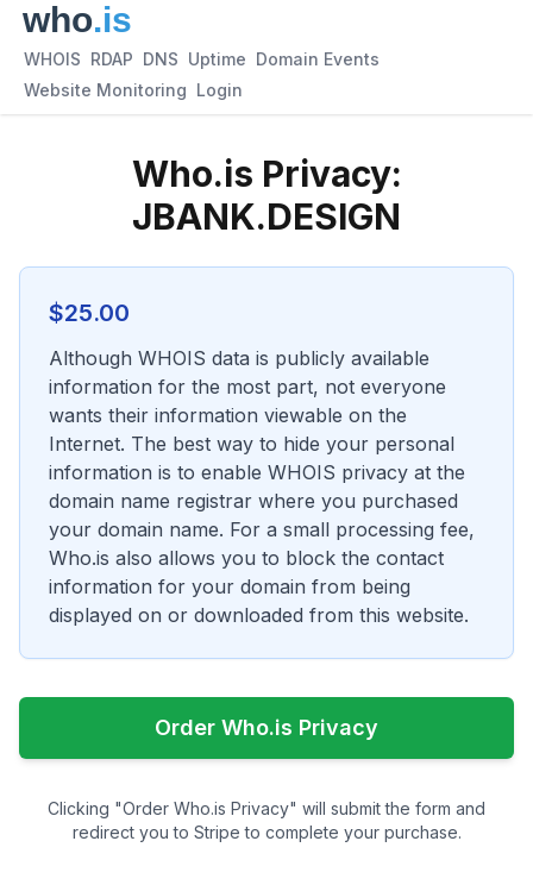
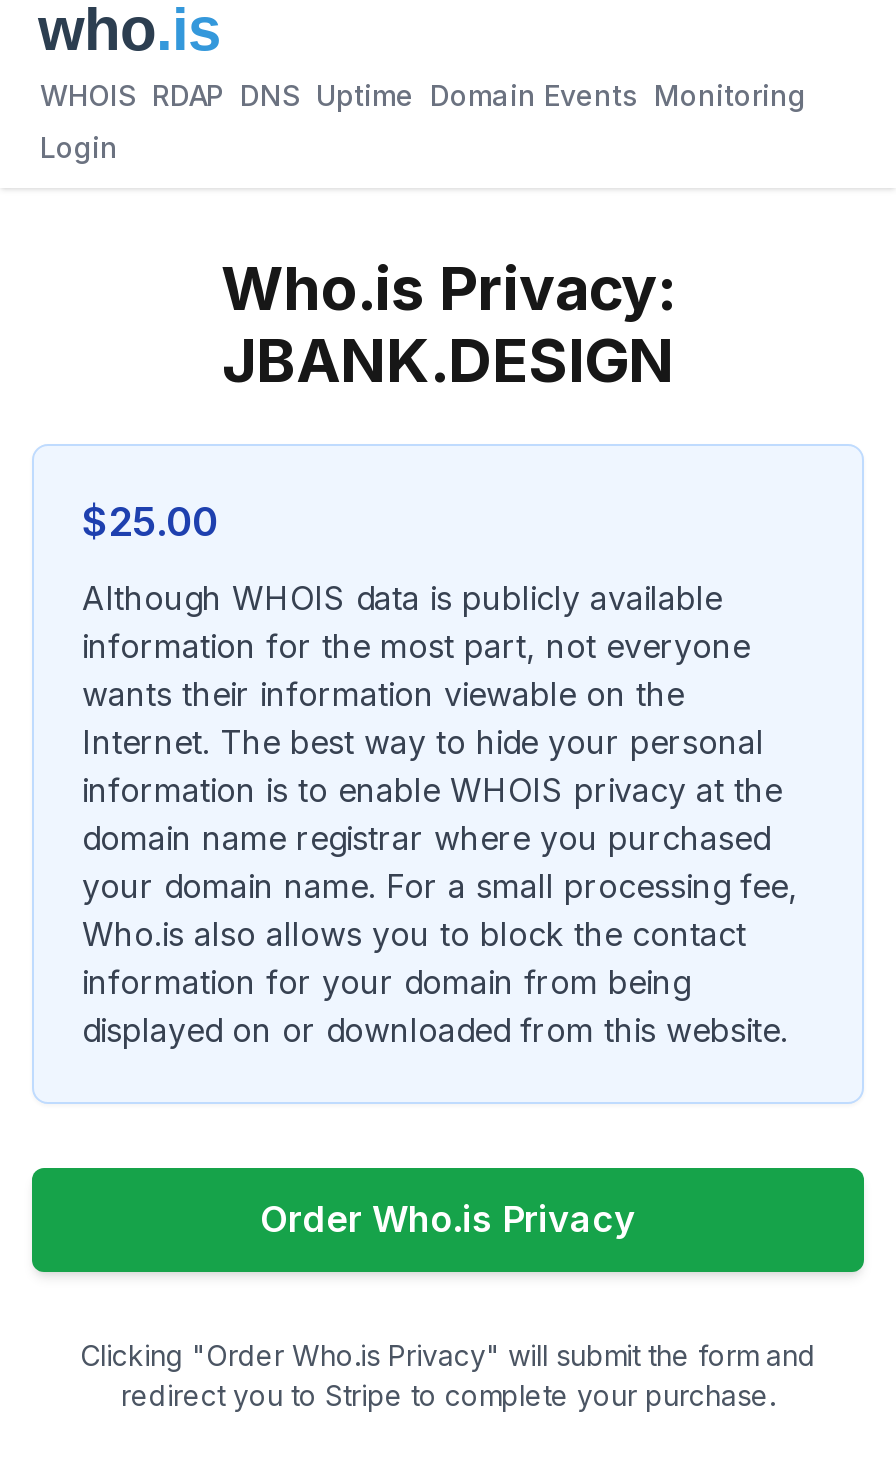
[24,49,380,69] WHOIS RDAP DNS Uptime Domain Events -> [40,78,806,112] WHOIS RDAP DNS Uptime Domain Events Monitoring
[24,80,243,100] Website Monitoring Login -> [40,130,118,164] Login

